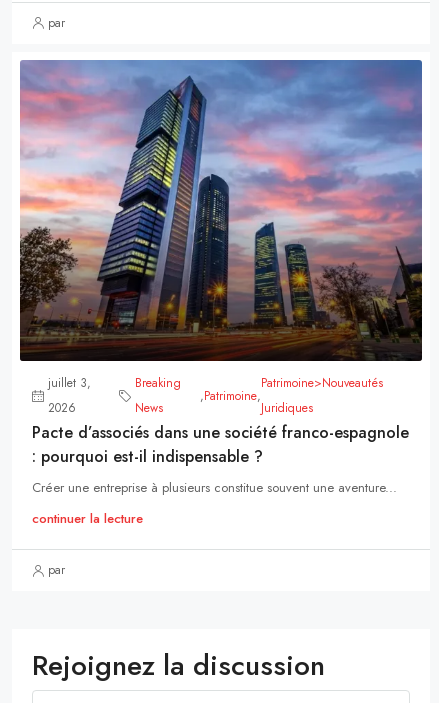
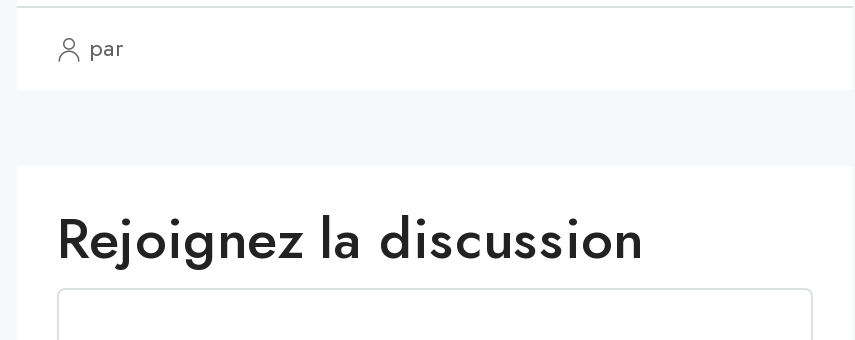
[19,59,423,417] [image] | juillet 3, | 2026 -> none
[32,374,409,579] Patrimoine>Nouveautés | Juridiques | Pacte d’associés dans une société franco-espagnole | : pourquoi est-il indispensable ? | Créer une entreprise à plusieurs constitue souvent une aventure... | continuer la lecture | par -> none
[135,374,181,417] Breaking | News -> none
[200,387,261,405] ,Patrimoine, -> none

